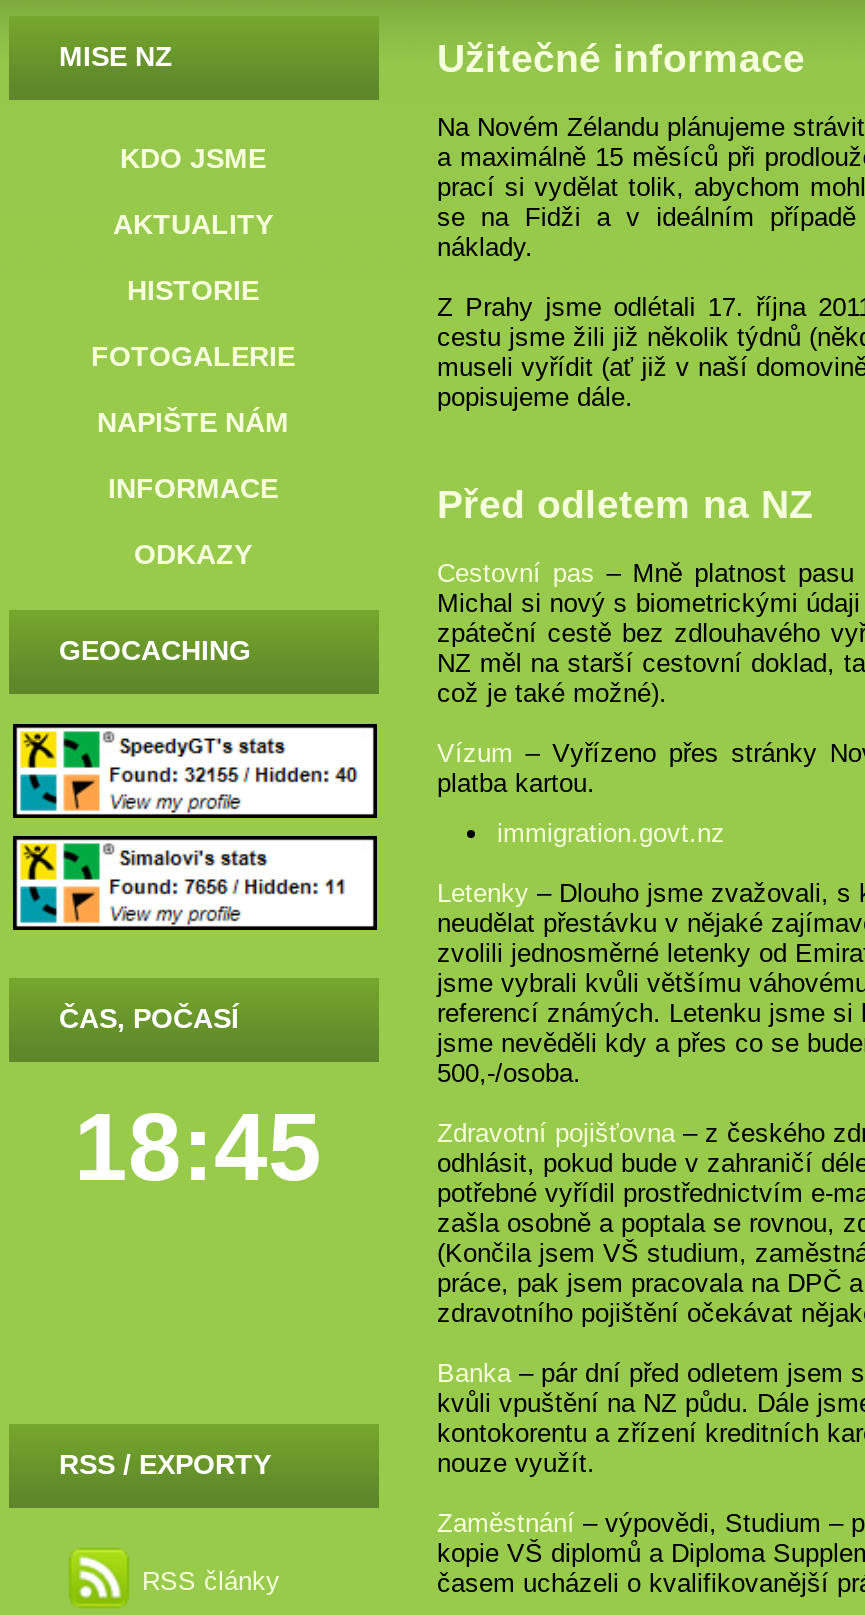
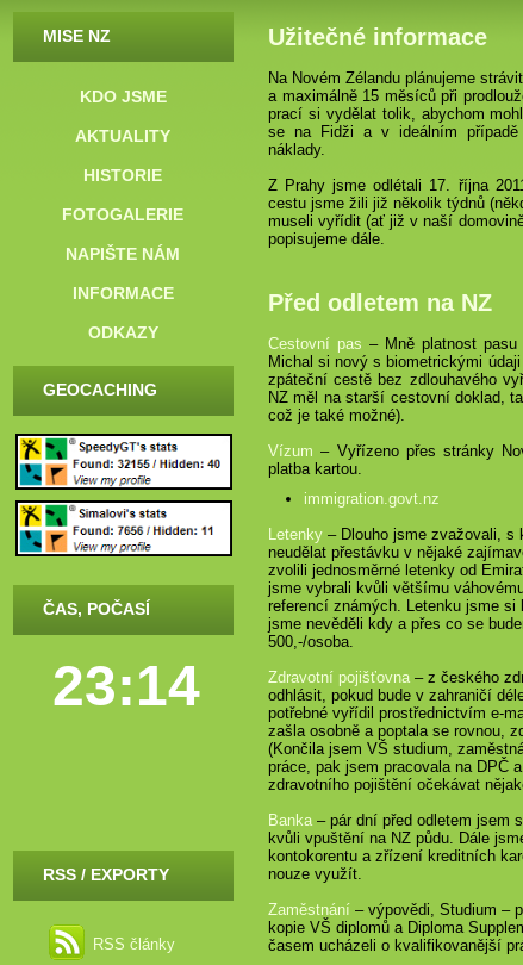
[74,1094,322,1200] 18:45 -> [52,654,200,717] 23:14

